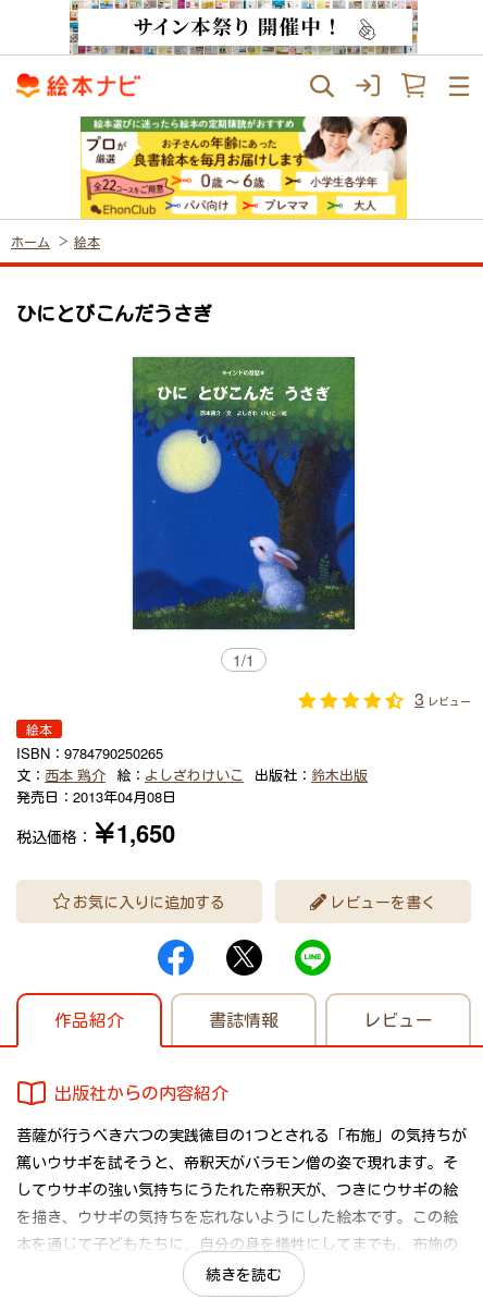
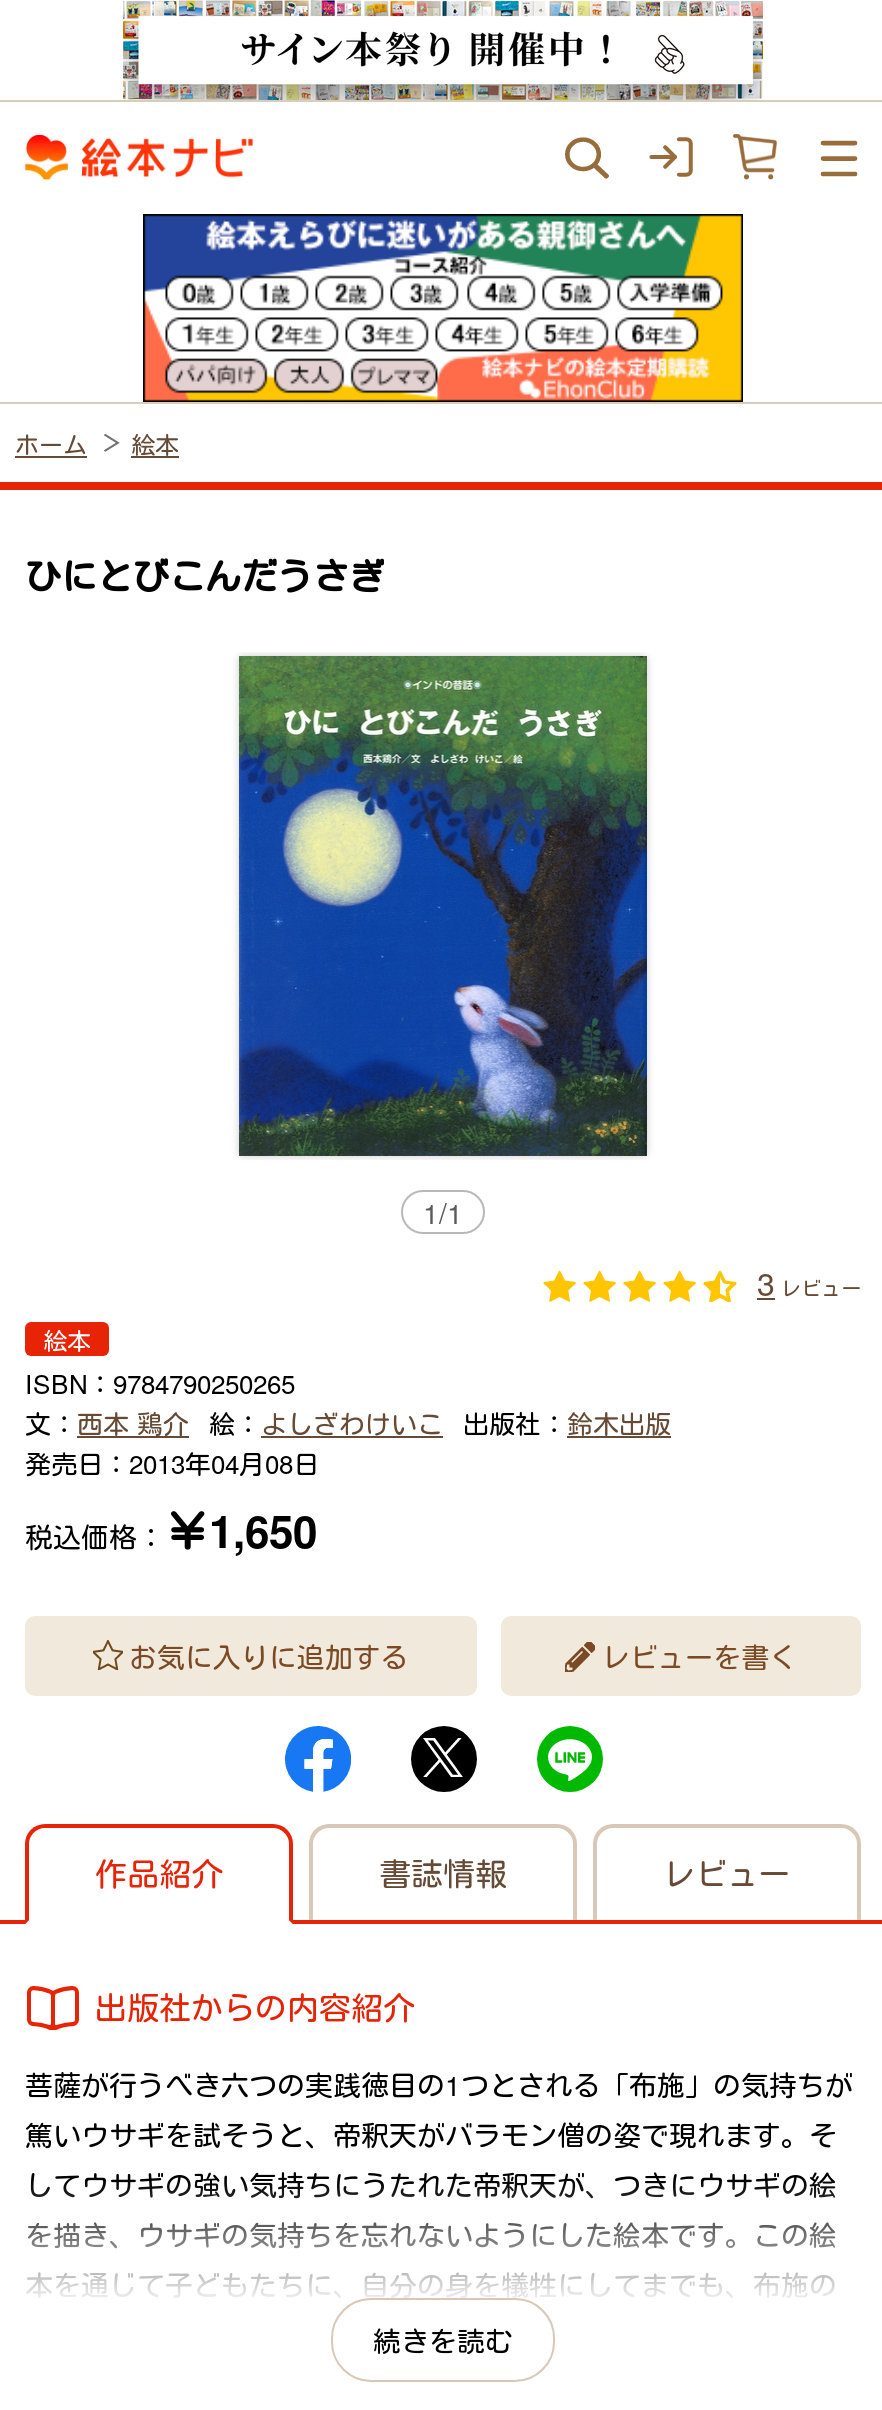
[79,115,408,220] [image] -> [141,212,745,404] [image]

